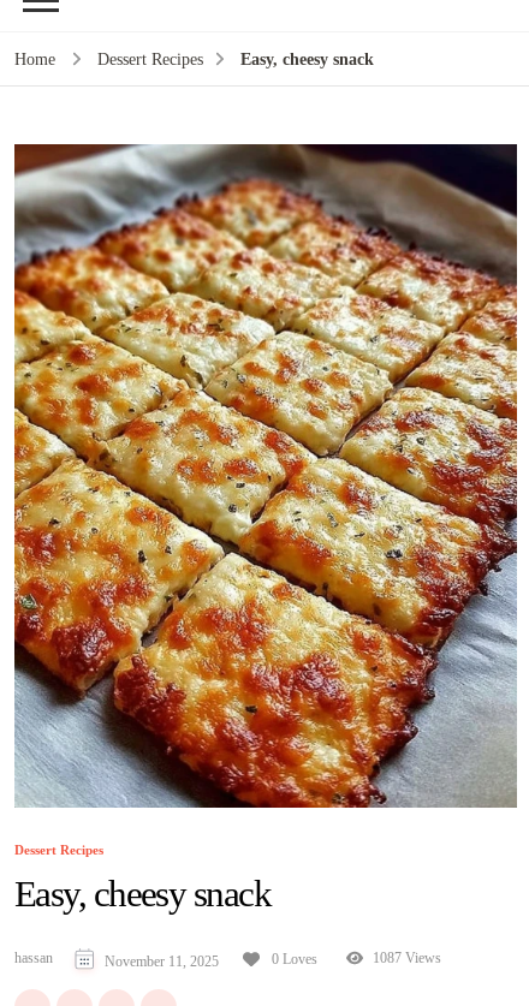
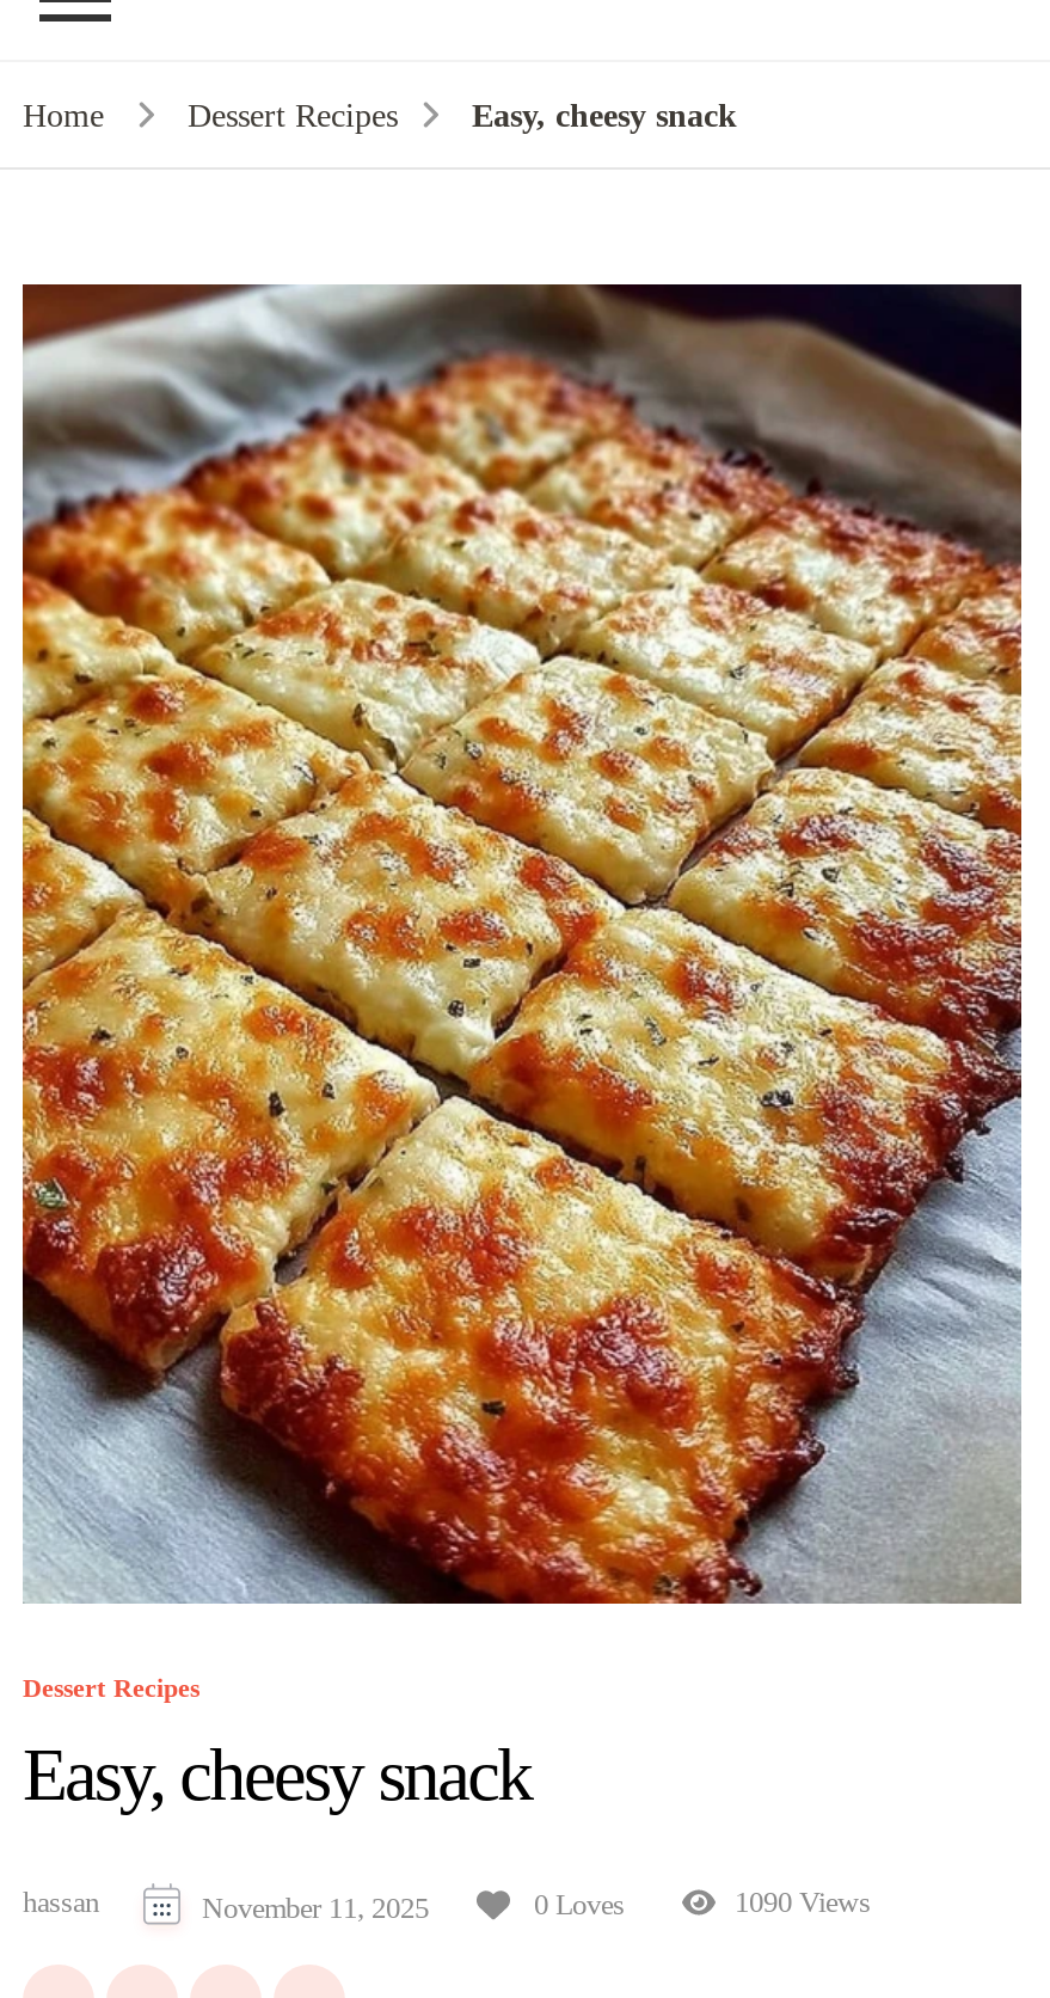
[369,950,441,967] 1087 Views -> [727,1887,871,1920] 1090 Views

